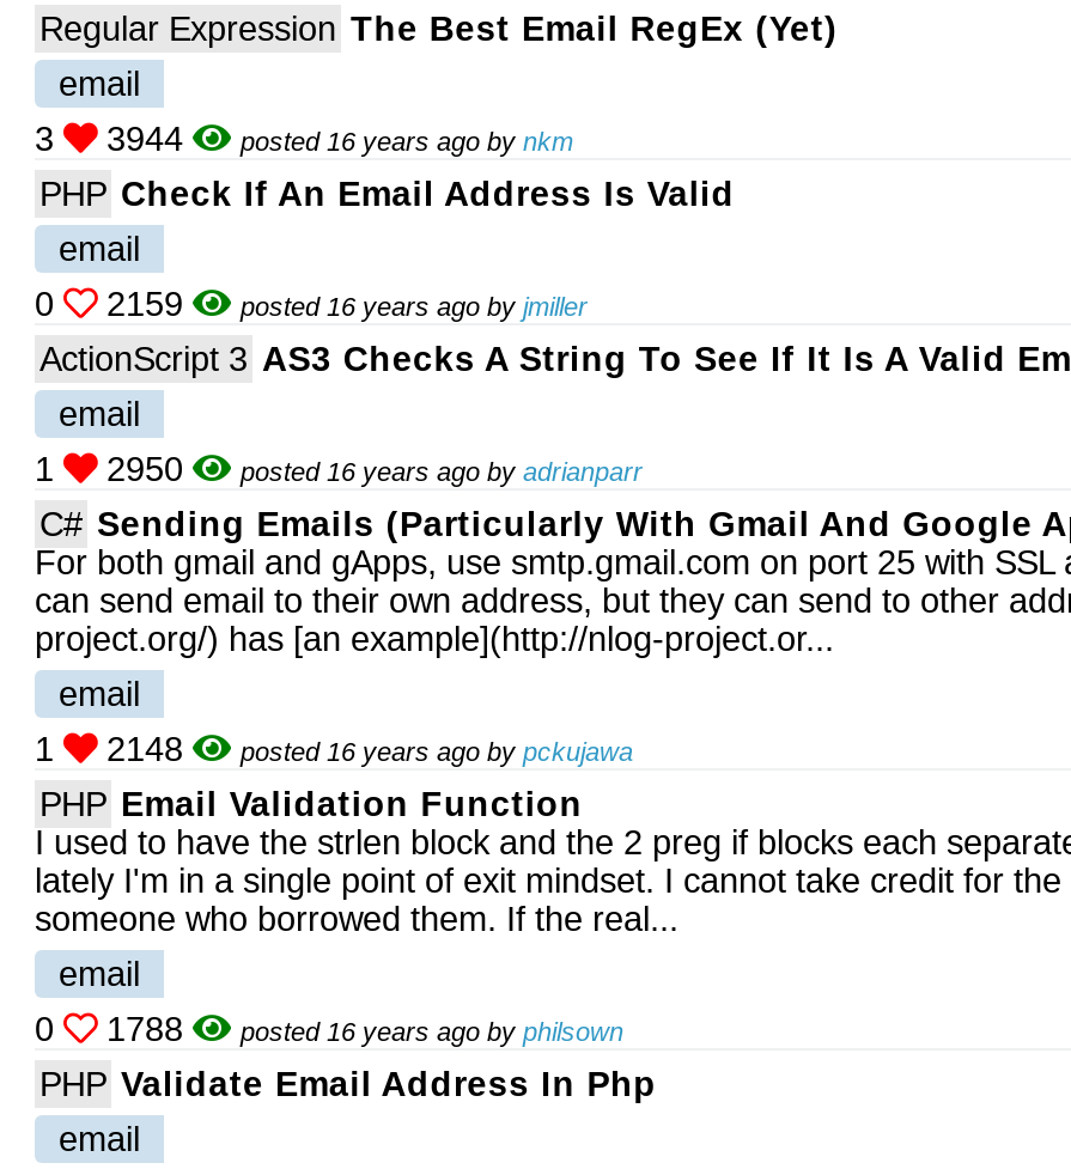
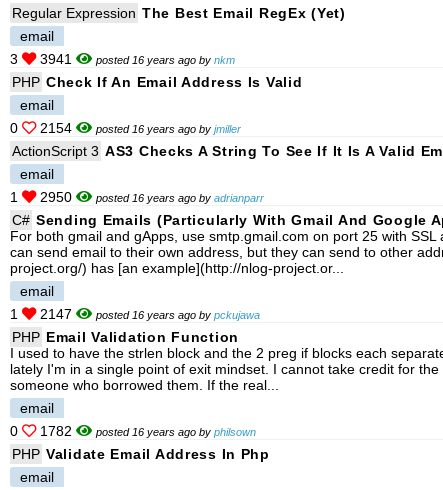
[35,120,573,159] 3 3944 posted 16 years ago by nkm -> [10,51,235,67] 3 3941 posted 16 years ago by nkm
[35,285,588,324] 0 2159 posted 16 years ago by jmiller -> [10,120,241,136] 0 2154 posted 16 years ago by jmiller
[35,731,633,769] 1 2148 posted 16 years ago by pckujawa -> [10,306,260,322] 1 2147 posted 16 years ago by pckujawa
[35,1011,623,1049] 0 1788 posted 16 years ago by philsown -> [10,423,256,439] 0 1782 posted 16 years ago by philsown

